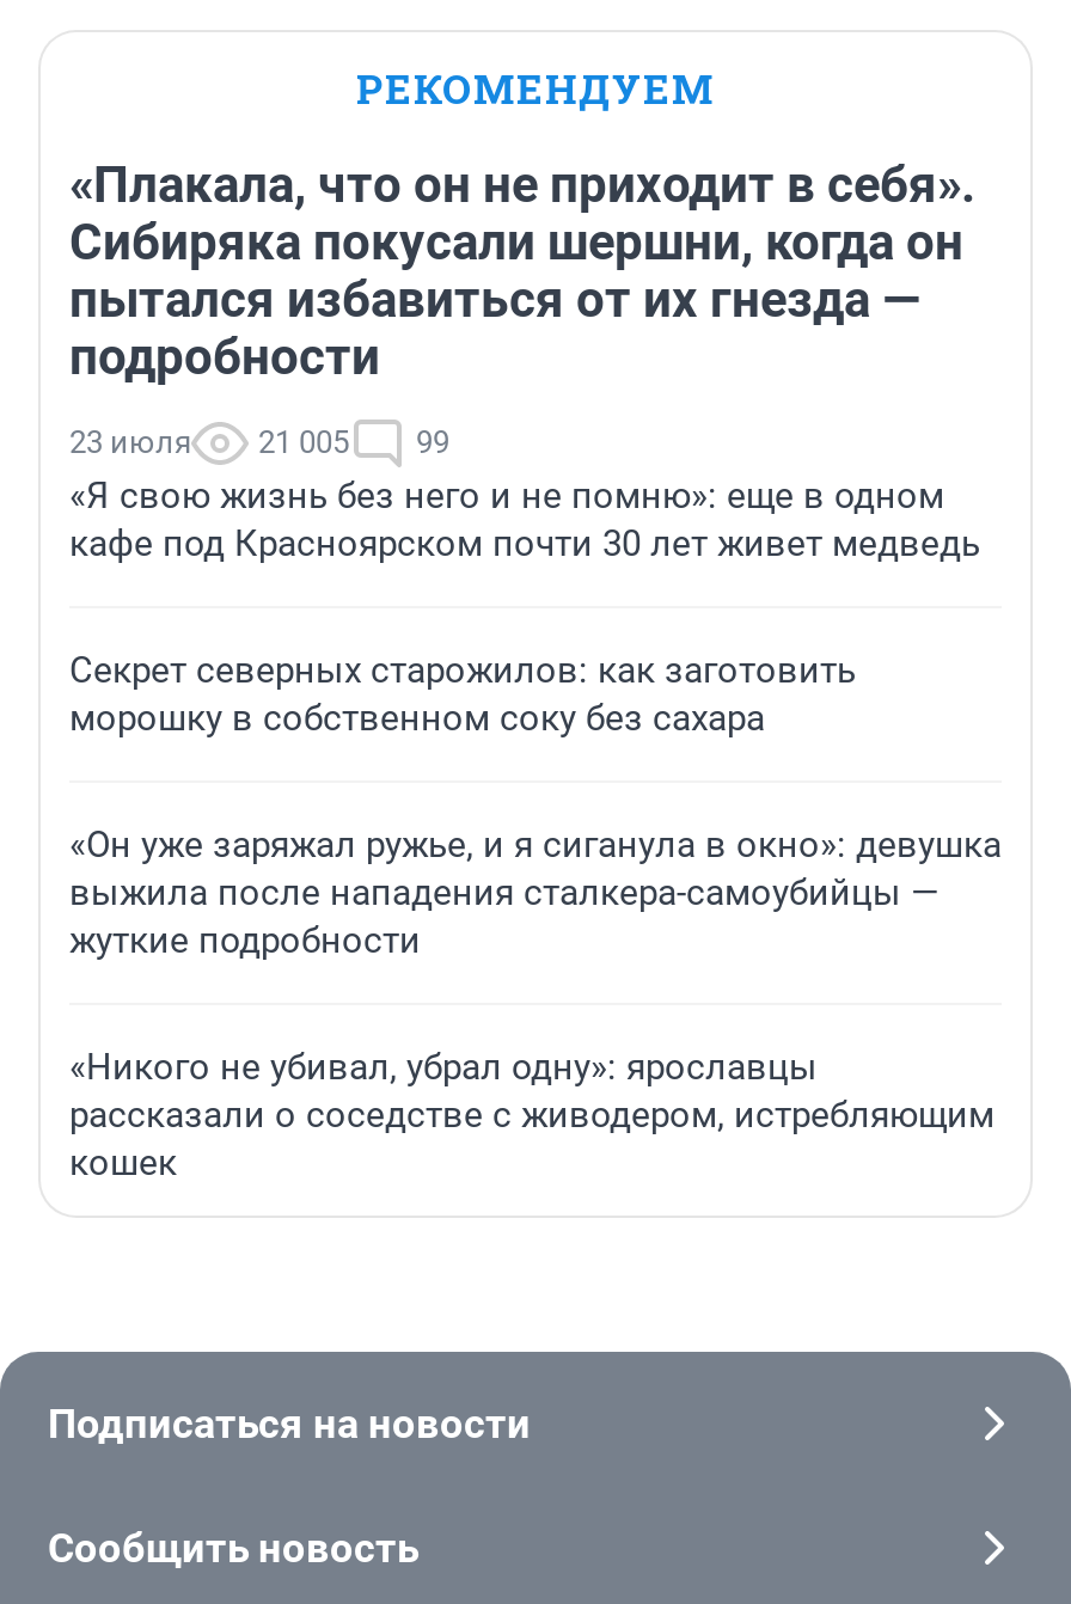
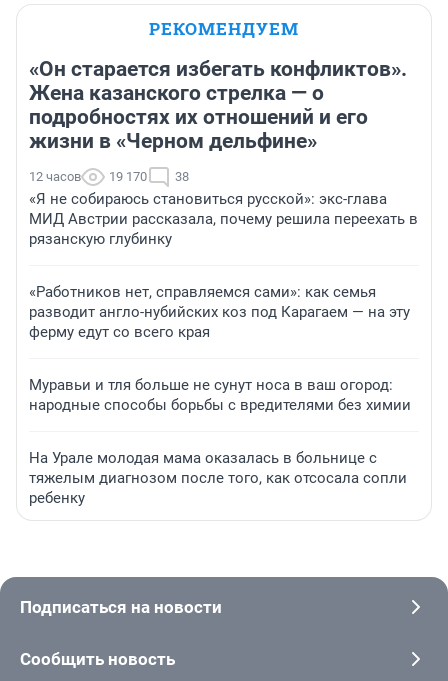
[69,157,975,386] «Плакала, что он не приходит в себя». | Сибиряка покусали шершни, когда он | пытался избавиться от их гнезда — | подробности -> [29,57,407,153] «Он старается избегать конфликтов». | Жена казанского стрелка — о | подробностях их отношений и его | жизни в «Черном дельфине»
[69,425,980,566] 23 июля | 21 005 | 99 | «Я свою жизнь без него и не помню»: еще в одном | кафе под Красноярском почти 30 лет живет медведь -> [29,169,418,248] 12 часов | 19 170 | 38 | «Я не собираюсь становиться русской»: экс-глава | МИД Австрии рассказала, почему решила переехать в | рязанскую глубинку
[69,649,856,740] Секрет северных старожилов: как заготовить | морошку в собственном соку без сахара -> [29,283,410,341] «Работников нет, справляемся сами»: как семья | разводит англо-нубийских коз под Карагаем — на эту | ферму едут со всего края
[69,824,1002,962] «Он уже заряжал ружье, и я сиганула в окно»: девушка | выжила после нападения сталкера-самоубийцы — | жуткие подробности -> [29,376,411,414] Муравьи и тля больше не сунут носа в ваш огород: | народные способы борьбы с вредителями без химии
[69,1046,994,1185] «Никого не убивал, убрал одну»: ярославцы | рассказали о соседстве с живодером, истребляющим | кошек -> [29,449,407,507] На Урале молодая мама оказалась в больнице с | тяжелым диагнозом после того, как отсосала сопли | ребенку

